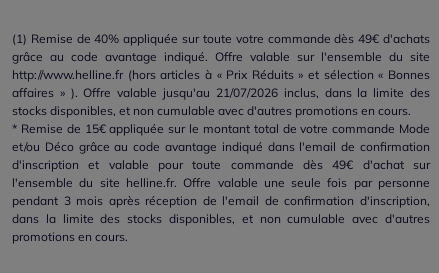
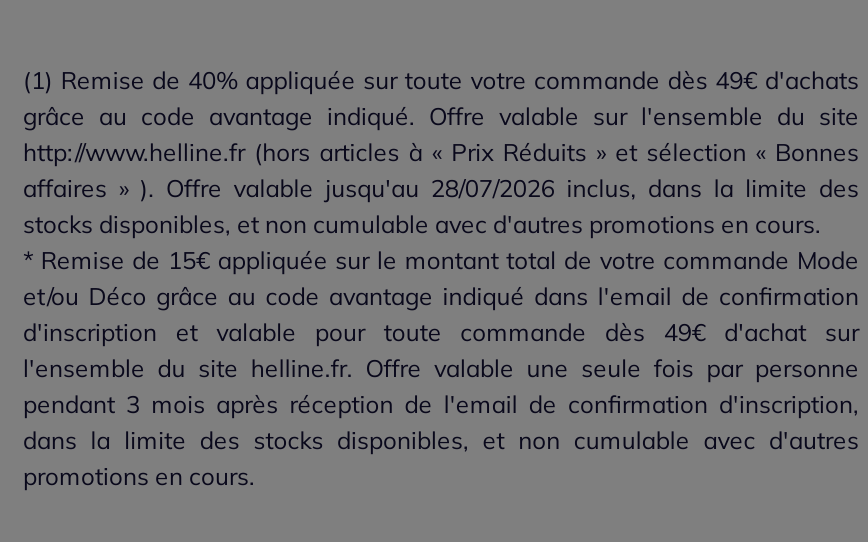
[12,85,430,100] affaires » ). Offre valable jusqu'au 21/07/2026 inclus, dans la limite des -> [23,174,859,204] affaires » ). Offre valable jusqu'au 28/07/2026 inclus, dans la limite des

